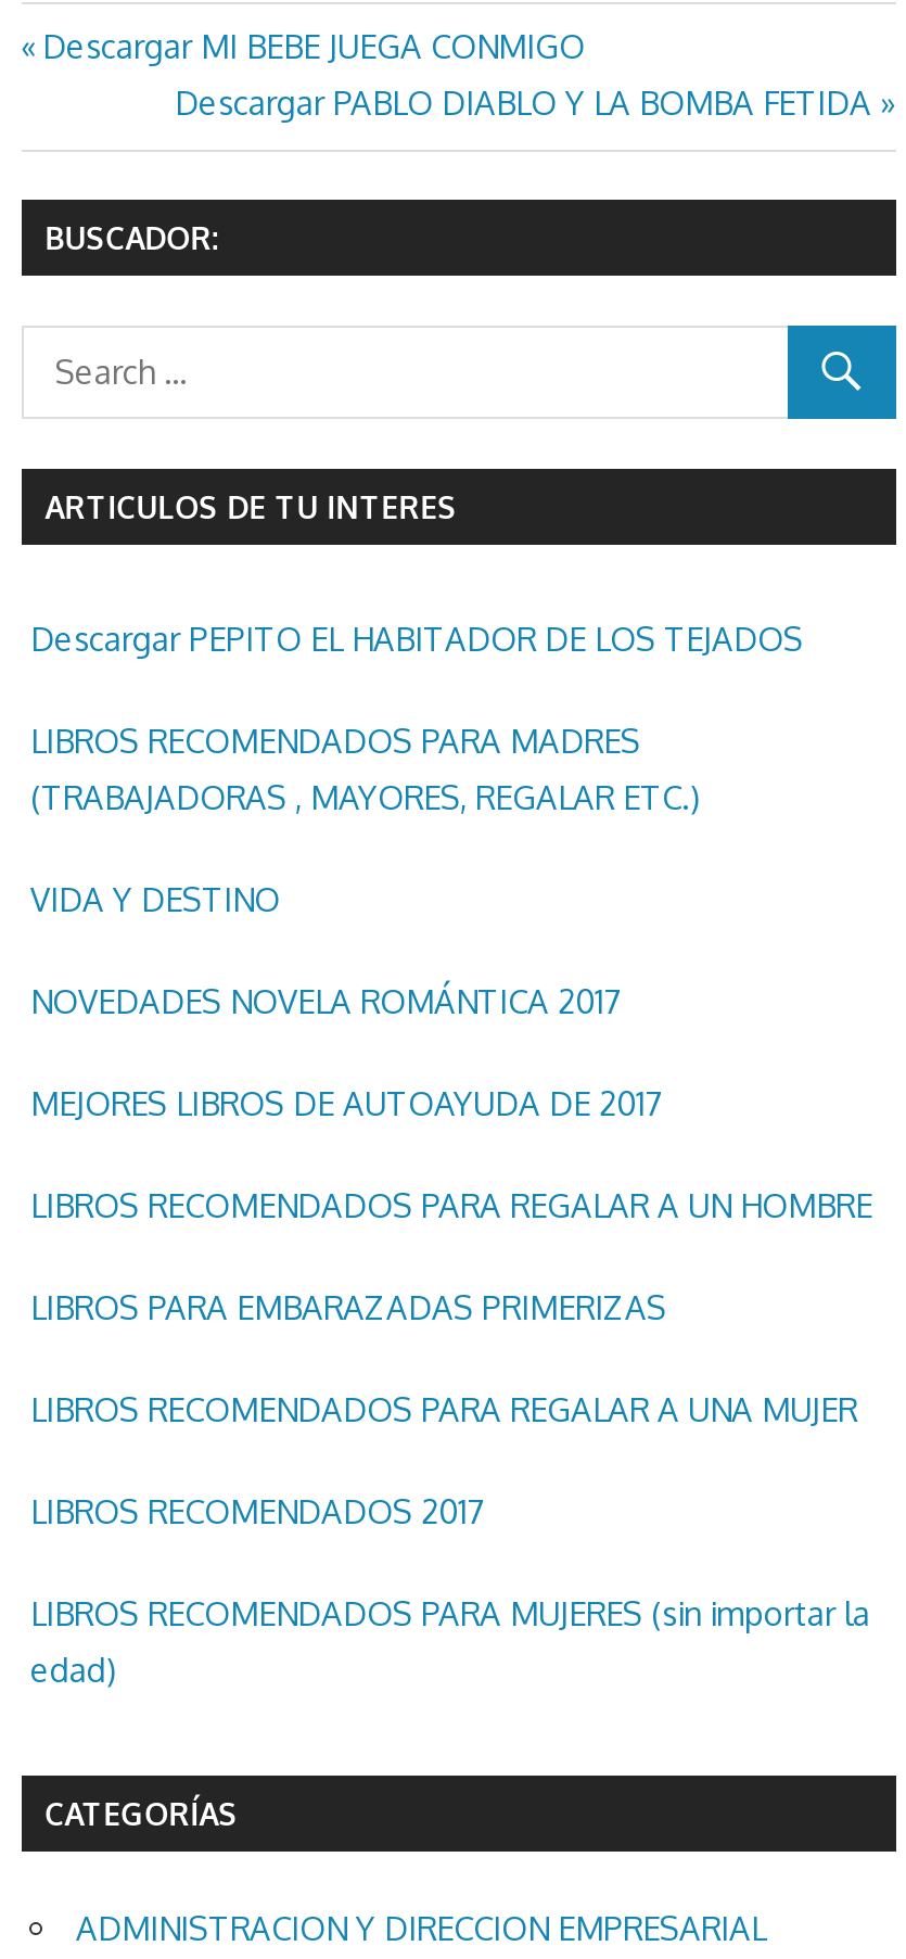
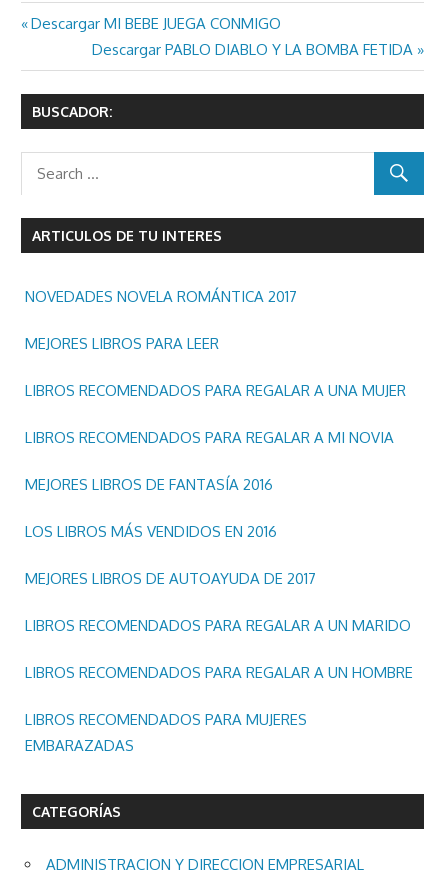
[30,618,803,919] Descargar PEPITO EL HABITADOR DE LOS TEJADOS | LIBROS RECOMENDADOS PARA MADRES | (TRABAJADORAS , MAYORES, REGALAR ETC.) | VIDA Y DESTINO -> none
moved [30,980,621,1021] -> [25,286,297,305]: NOVEDADES NOVELA ROMÁNTICA 2017
moved [30,1082,662,1123] -> [25,568,316,587]: MEJORES LIBROS DE AUTOAYUDA DE 2017
moved [30,1184,872,1225] -> [25,662,413,681]: LIBROS RECOMENDADOS PARA REGALAR A UN HOMBRE
[30,1286,666,1327] LIBROS PARA EMBARAZADAS PRIMERIZAS -> [25,333,219,352] MEJORES LIBROS PARA LEER
moved [30,1388,857,1429] -> [25,380,406,399]: LIBROS RECOMENDADOS PARA REGALAR A UNA MUJER
[30,1490,870,1690] LIBROS RECOMENDADOS 2017 | LIBROS RECOMENDADOS PARA MUJERES (sin importar la | edad) -> [25,427,411,754] LIBROS RECOMENDADOS PARA REGALAR A MI NOVIA | MEJORES LIBROS DE FANTASÍA 2016 | LOS LIBROS MÁS VENDIDOS EN 2016 | LIBROS RECOMENDADOS PARA REGALAR A UN MARIDO | LIBROS RECOMENDADOS PARA MUJERES | EMBARAZADAS

